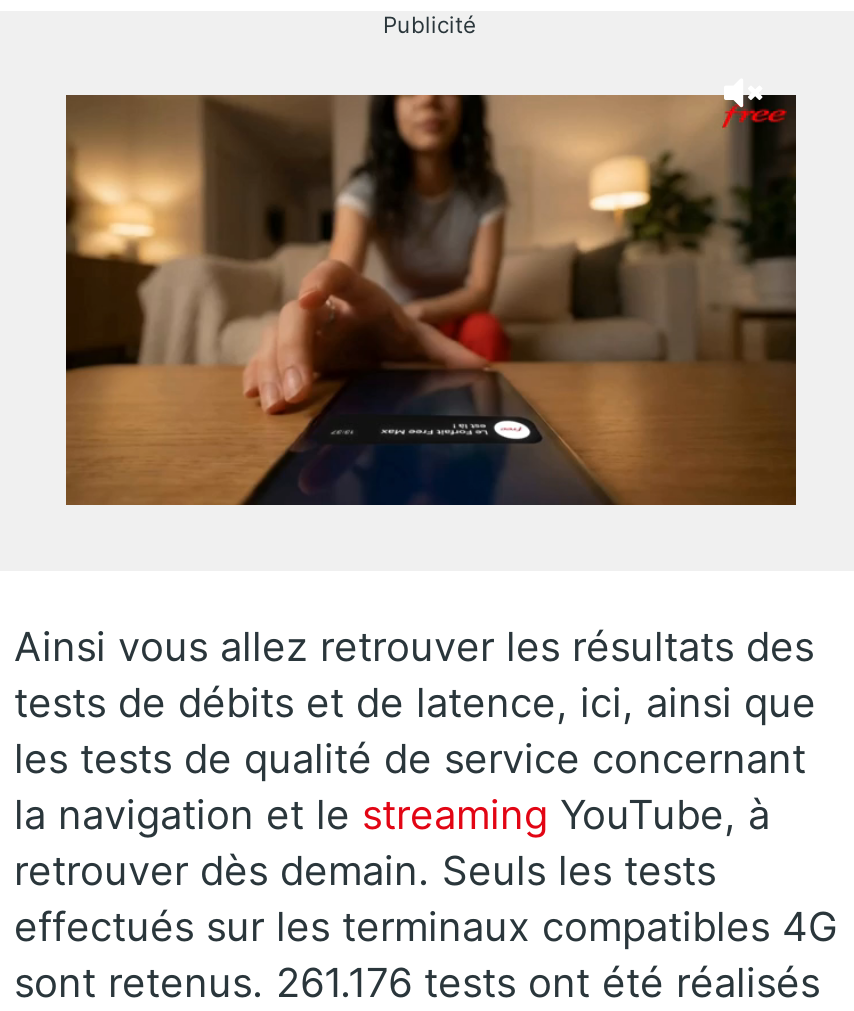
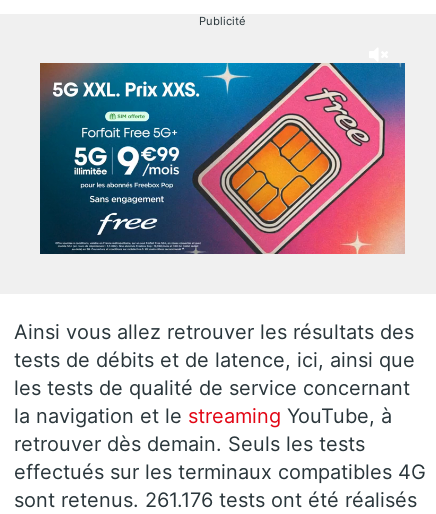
[64,93,798,507] [image] -> [39,56,406,261] [image]

